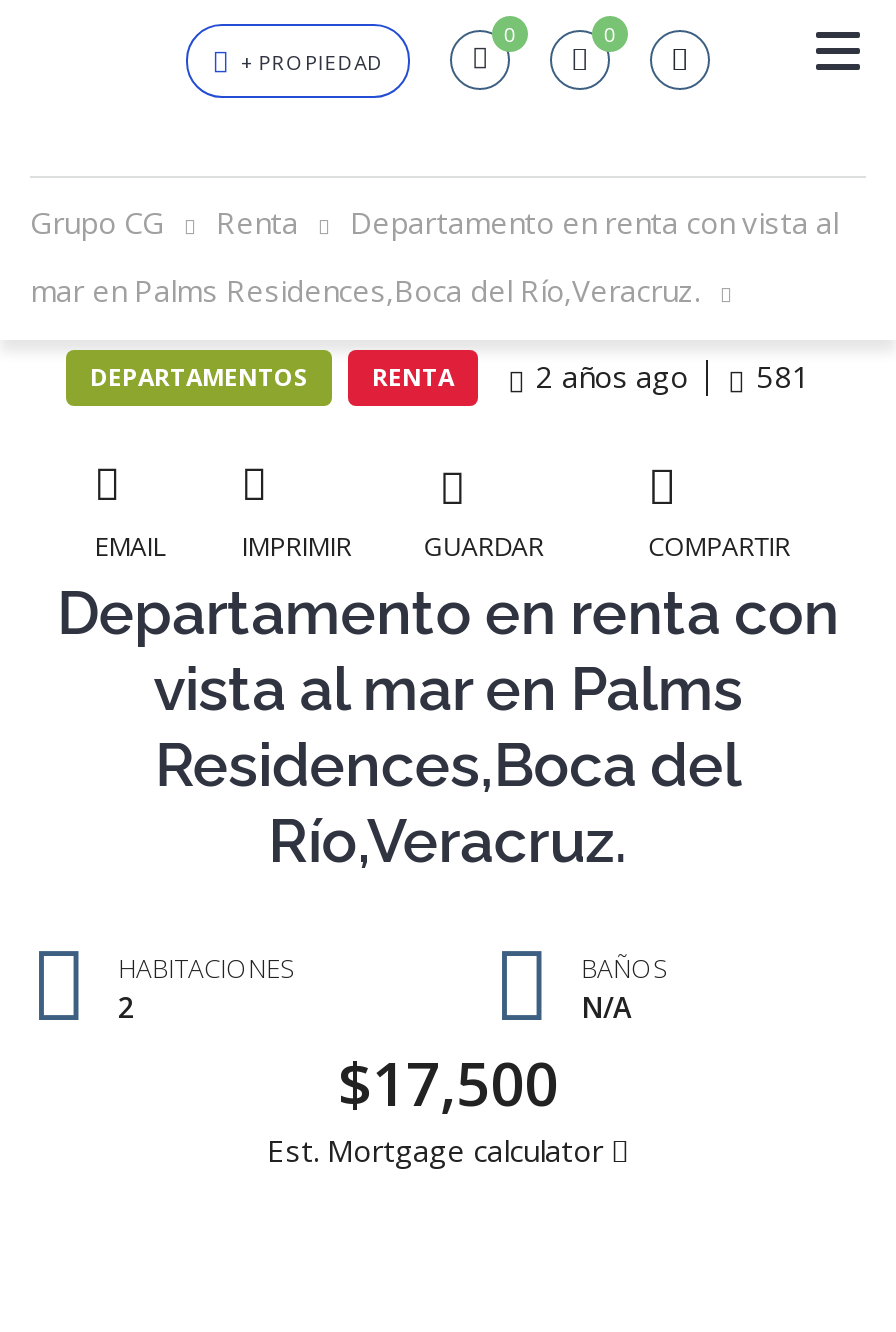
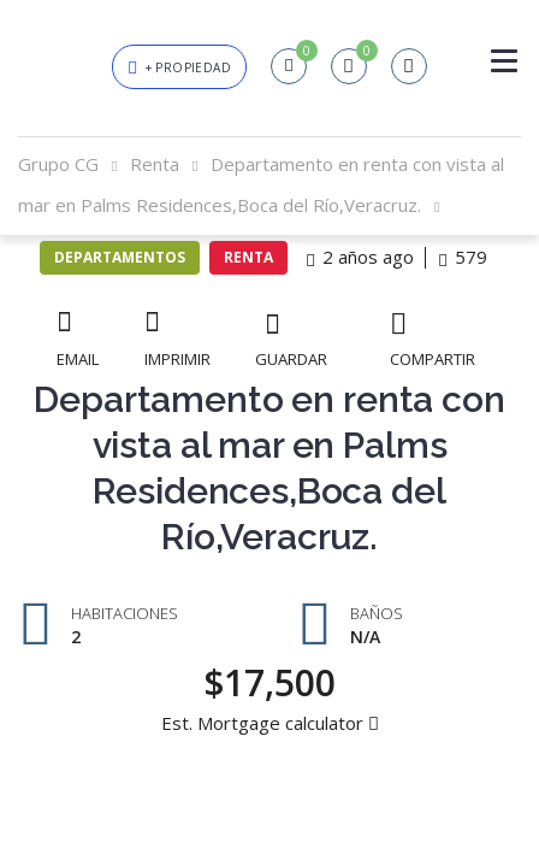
[528,356,810,396] 2 años ago 581 -> [318,245,487,269] 2 años ago 579

